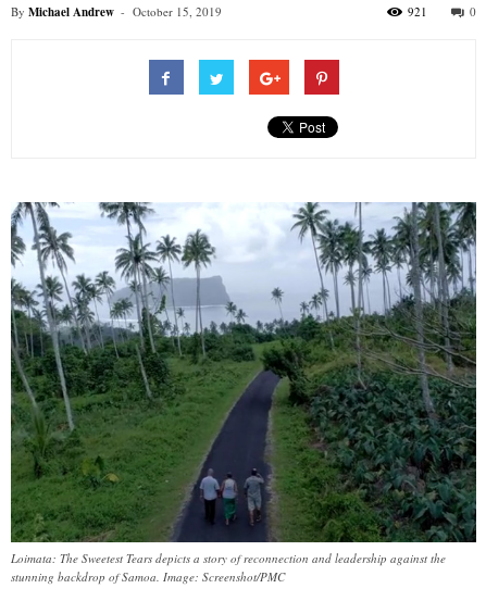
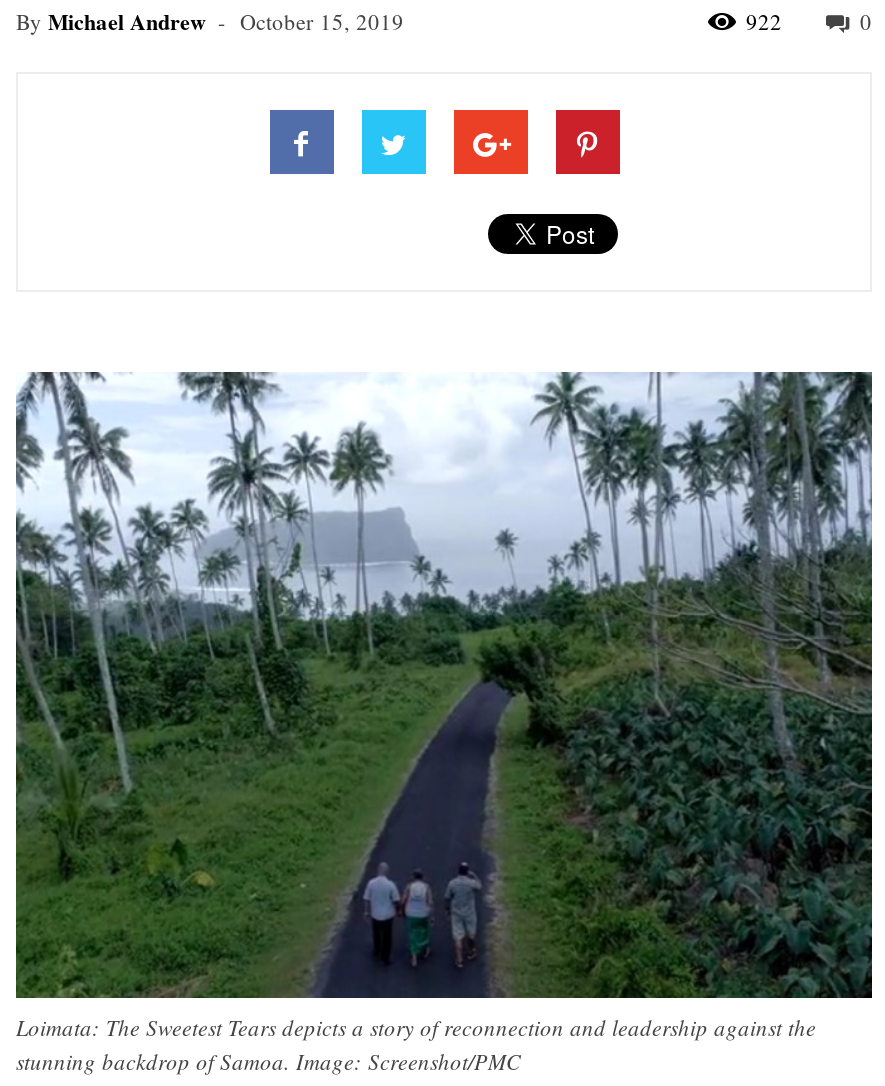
[408,3,427,20] 921 -> [746,6,782,36] 922

